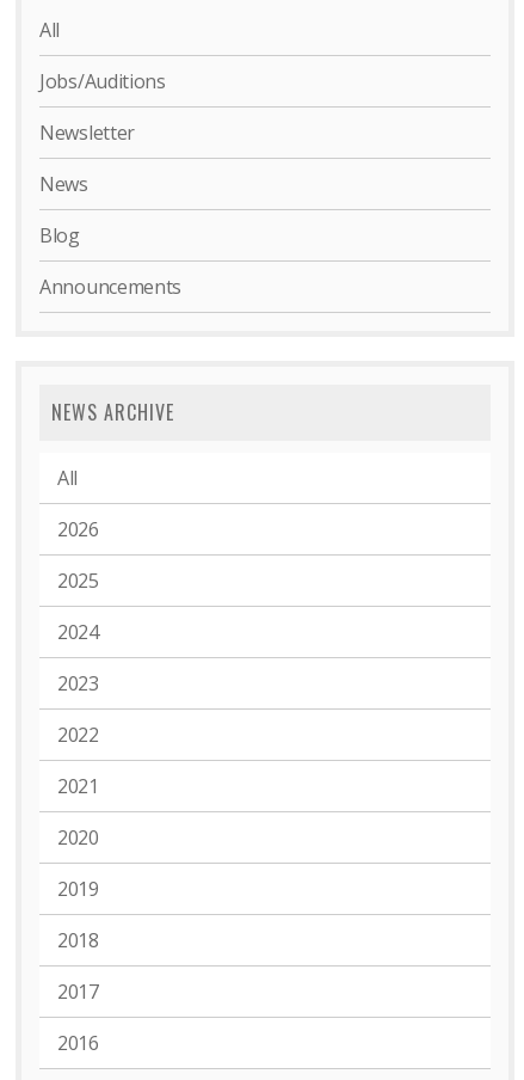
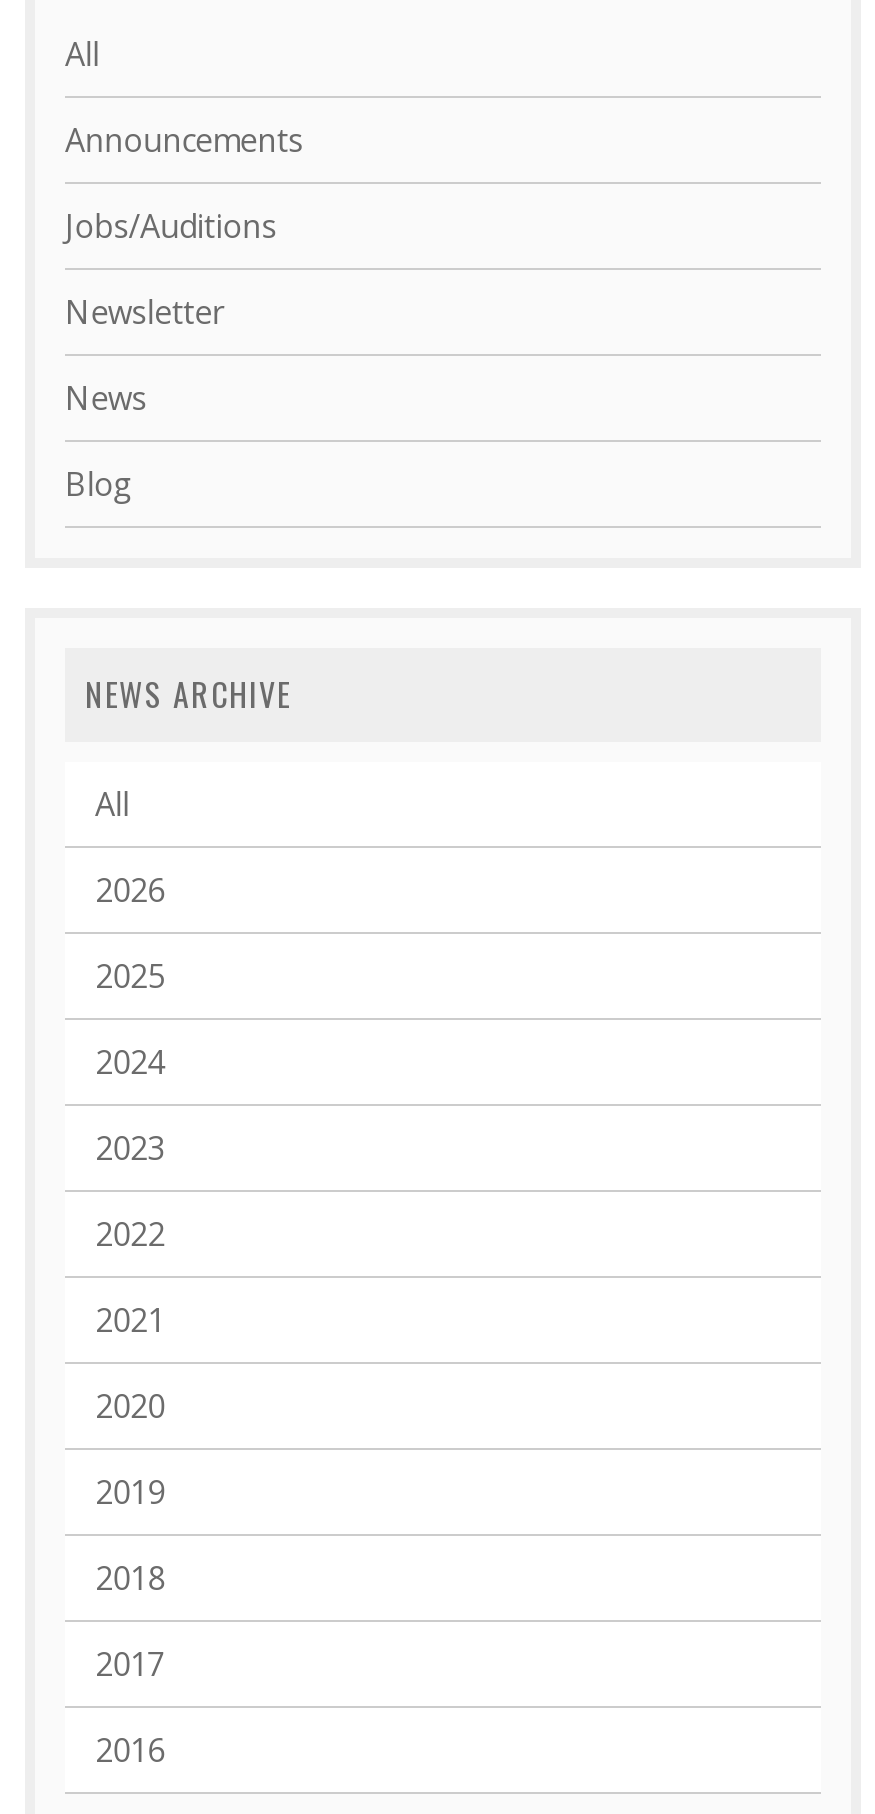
moved [39,68,166,248] -> [65,204,277,506]: Jobs/Auditions | Newsletter | News | Blog
moved [39,274,182,300] -> [65,118,303,162]: Announcements

